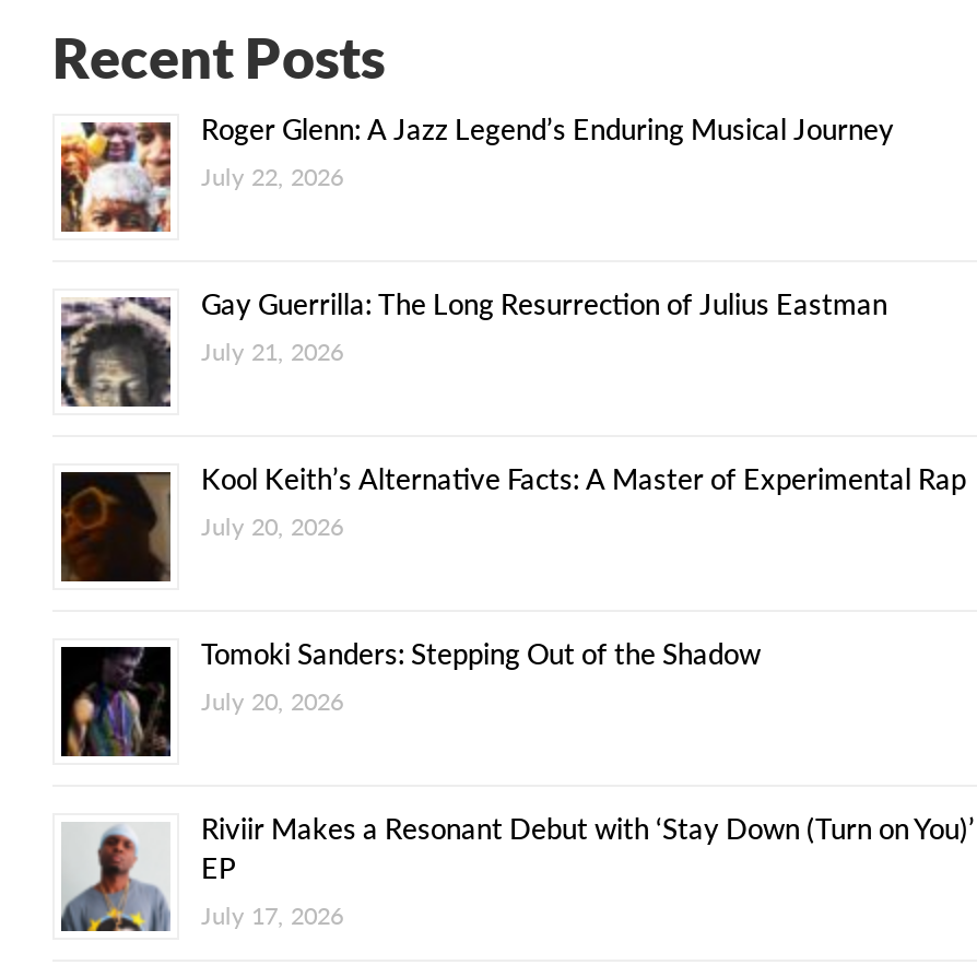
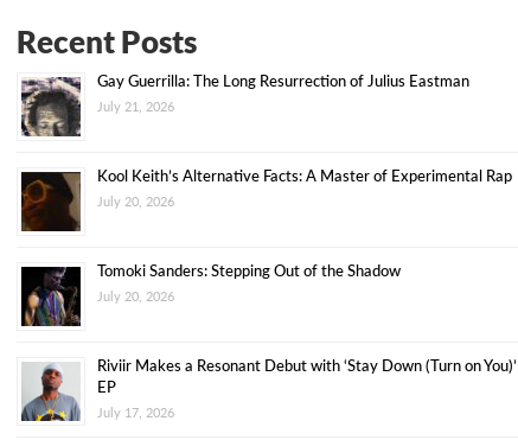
[59,111,894,234] [image] | Roger Glenn: A Jazz Legend’s Enduring Musical Journey | July 22, 2026 -> none

